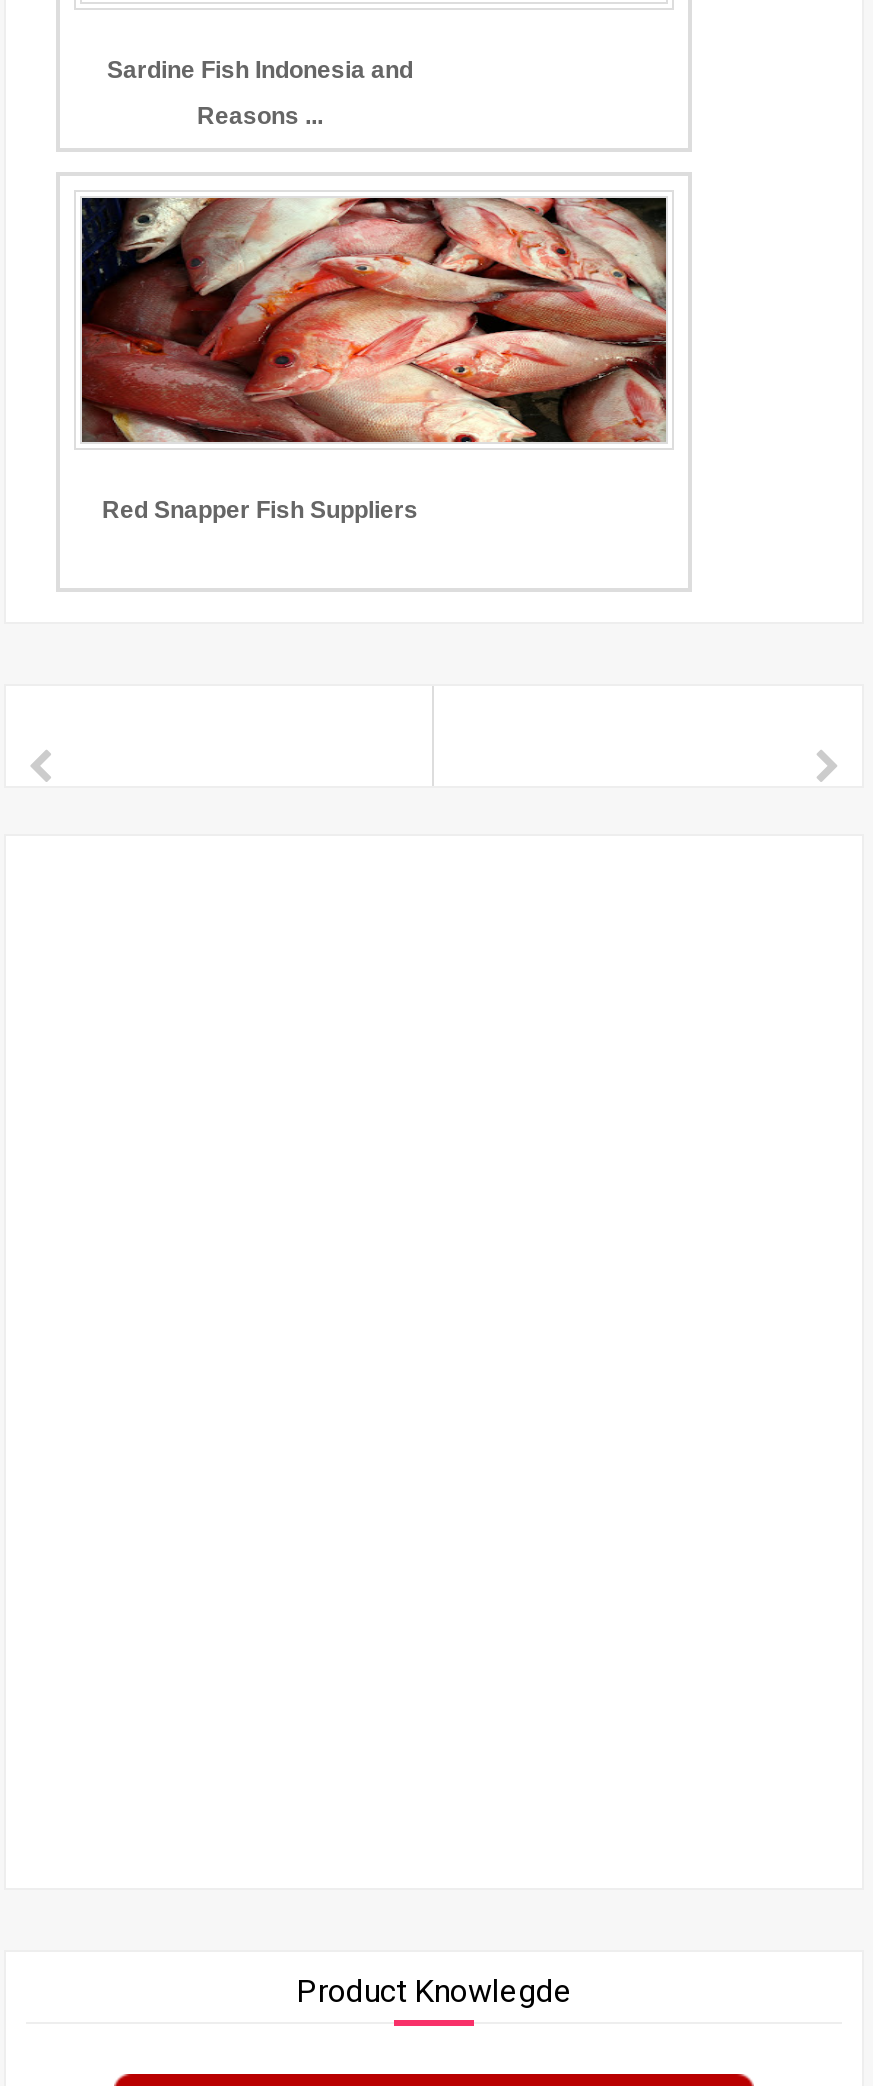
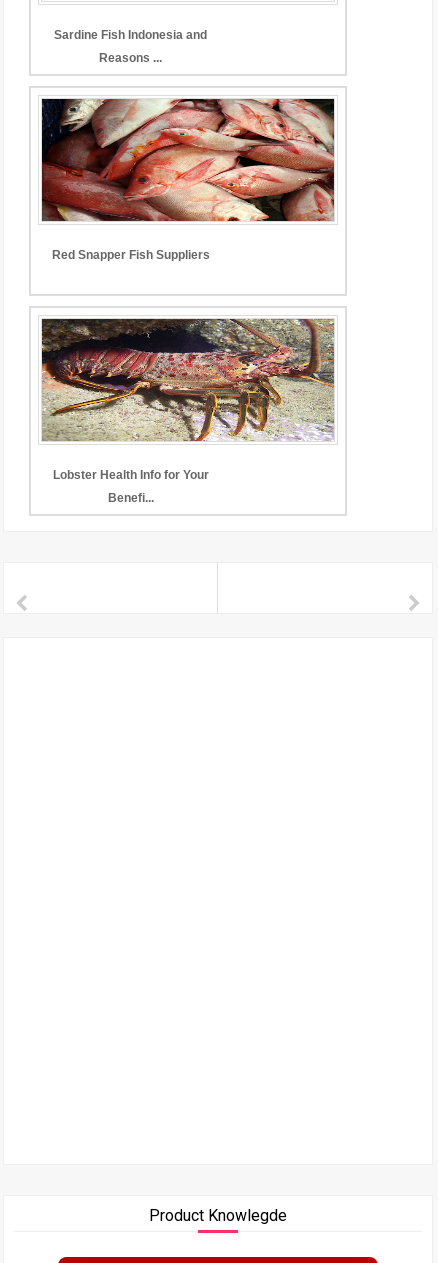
none -> [41,318,335,505] [image] | Lobster Health Info for Your | Benefi...

